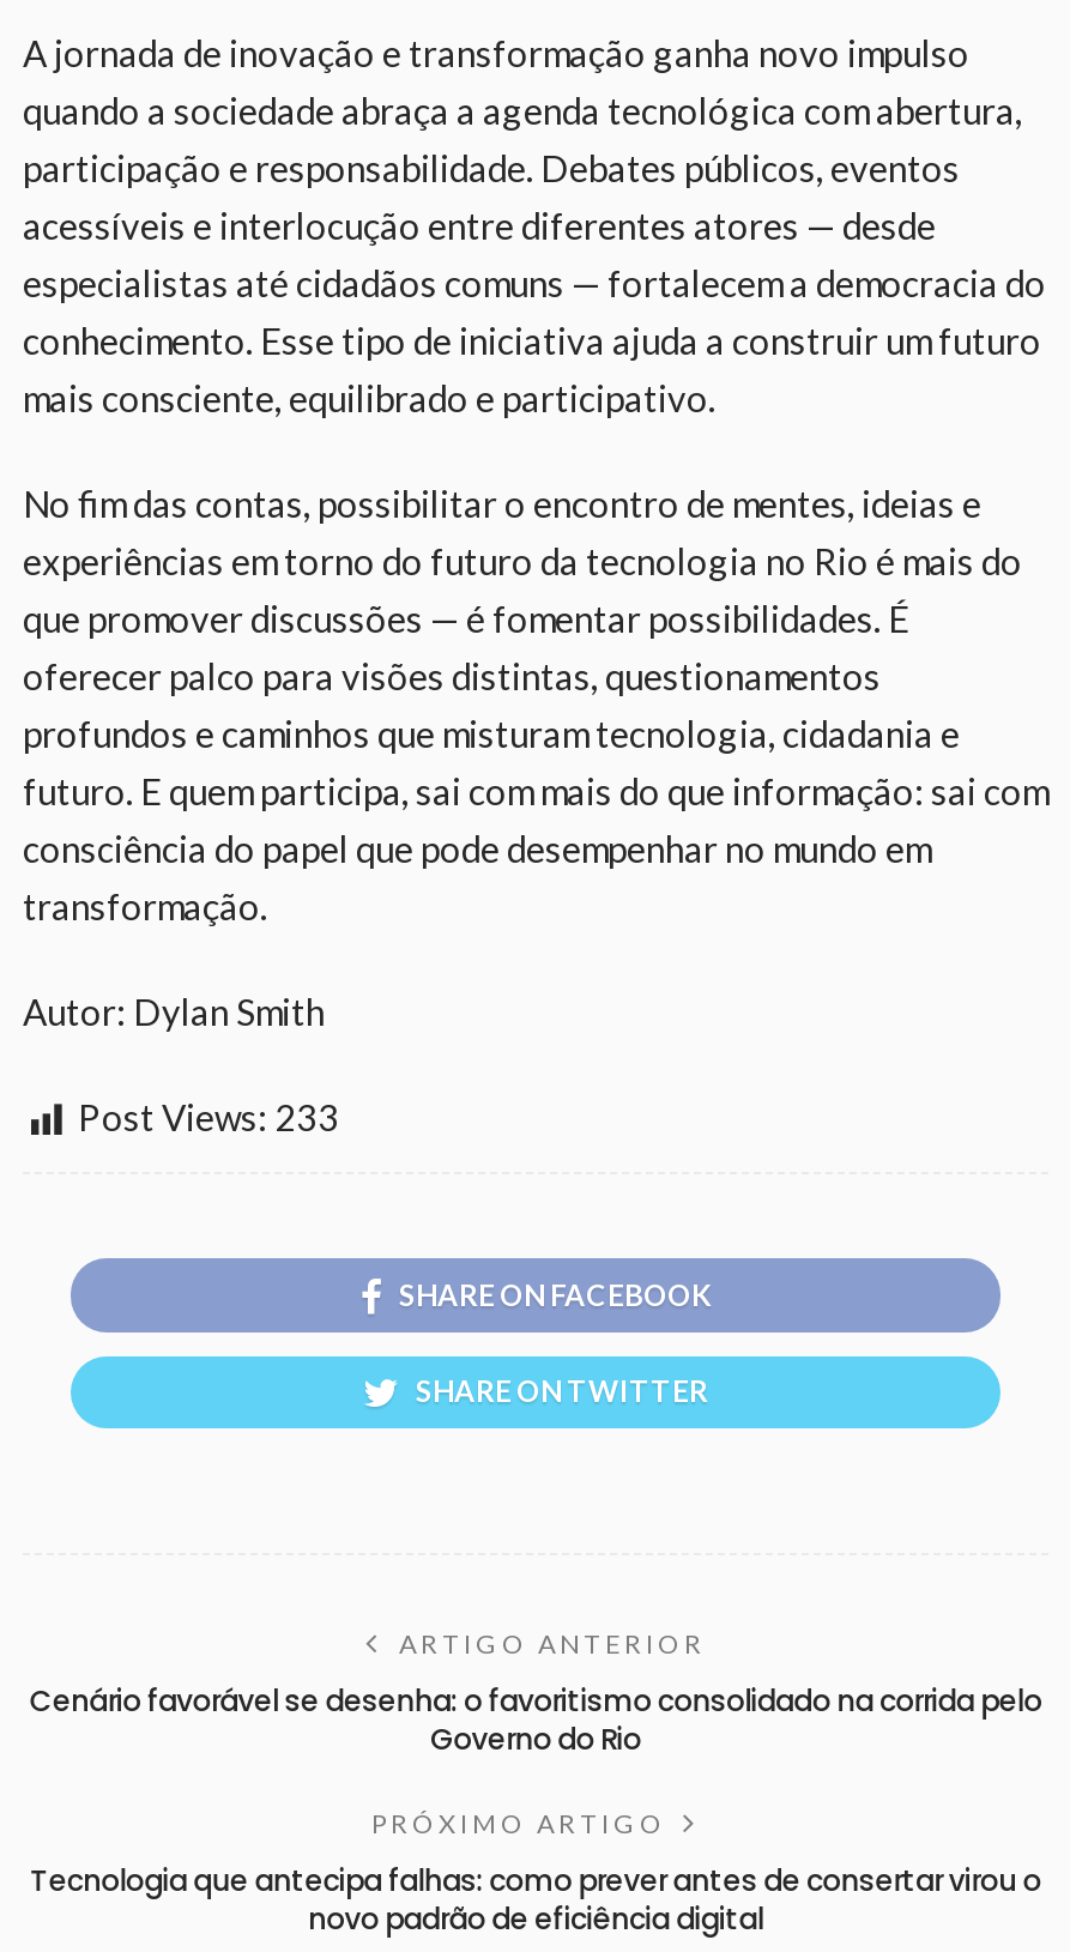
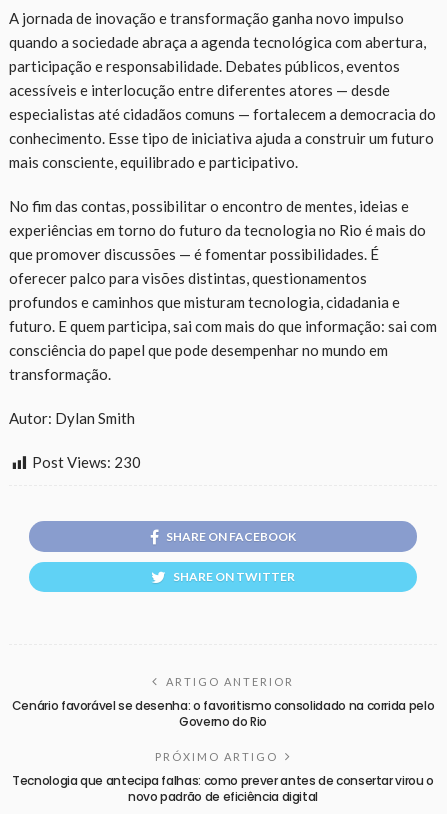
[78,1096,339,1139] Post Views: 233 -> [32,453,141,471] Post Views: 230

